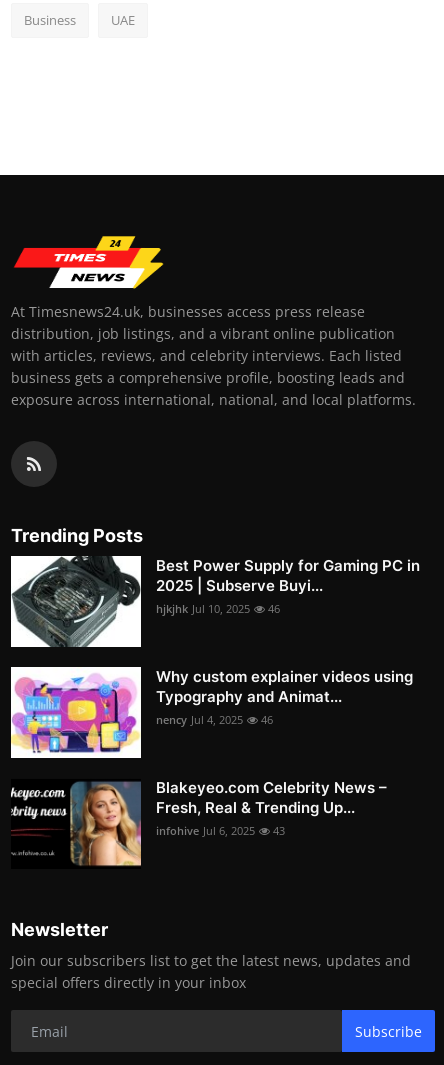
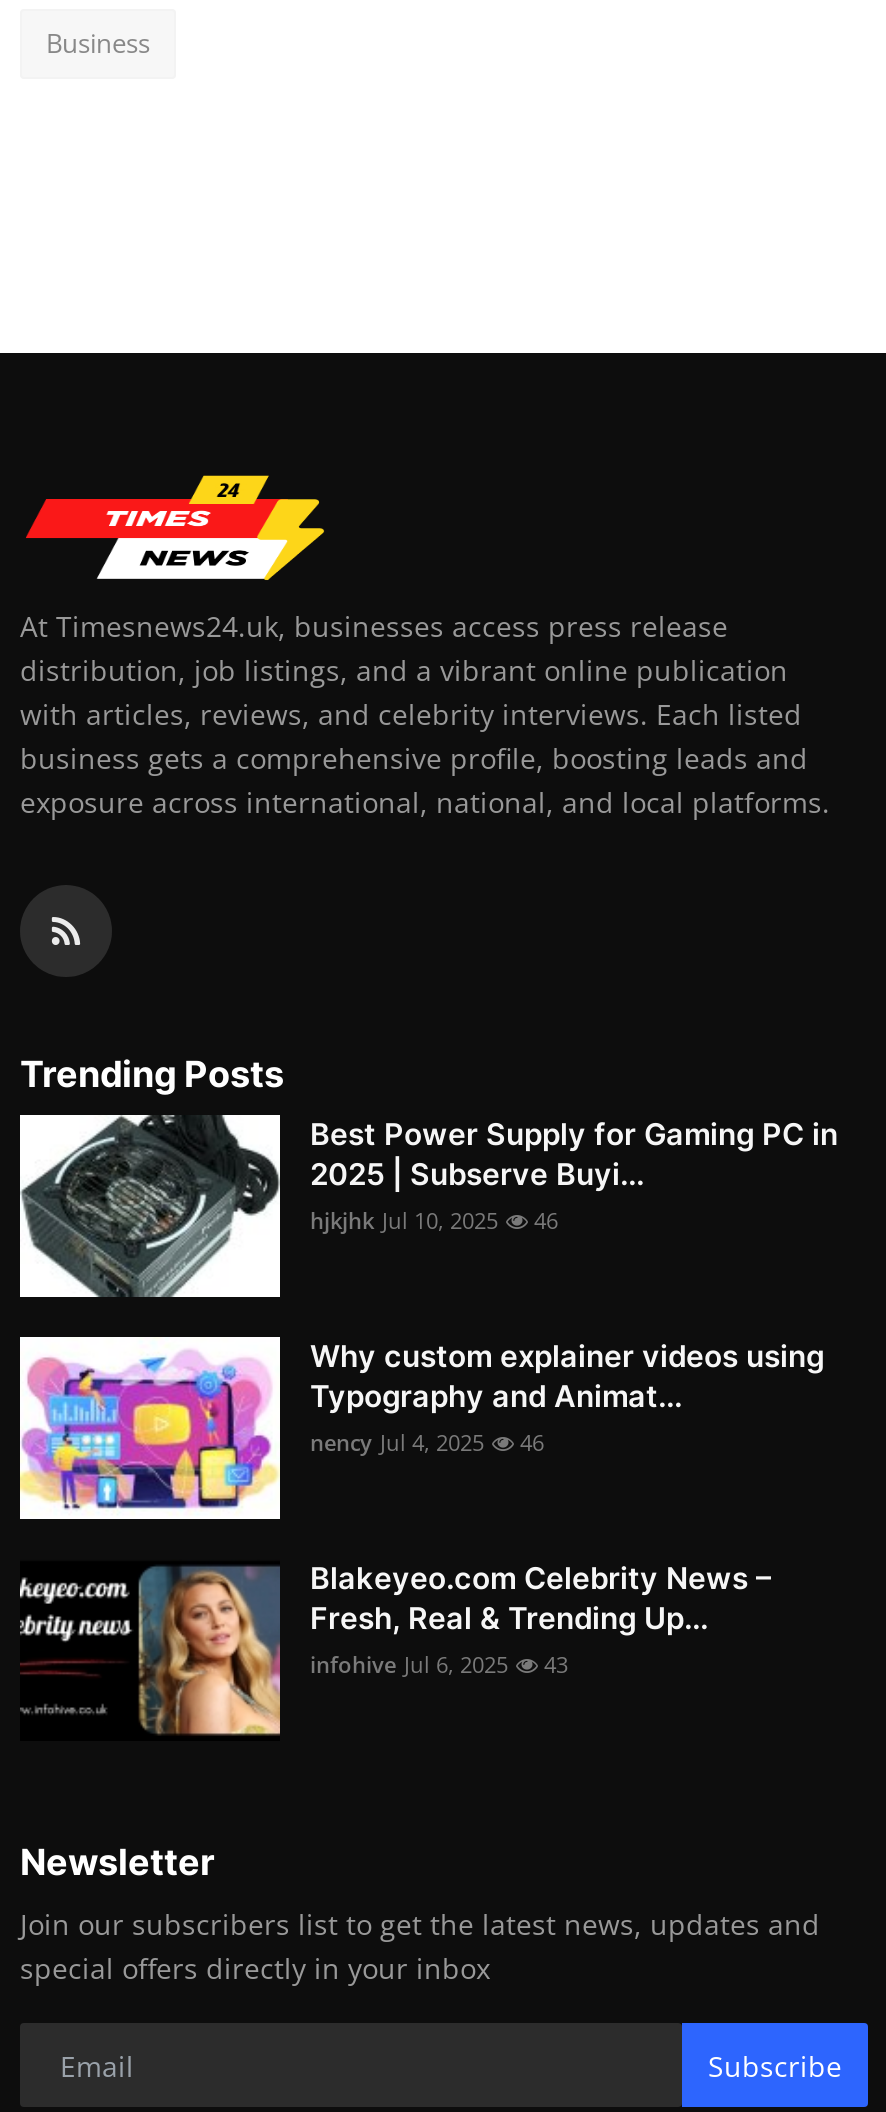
[111,11,135,29] UAE -> none

